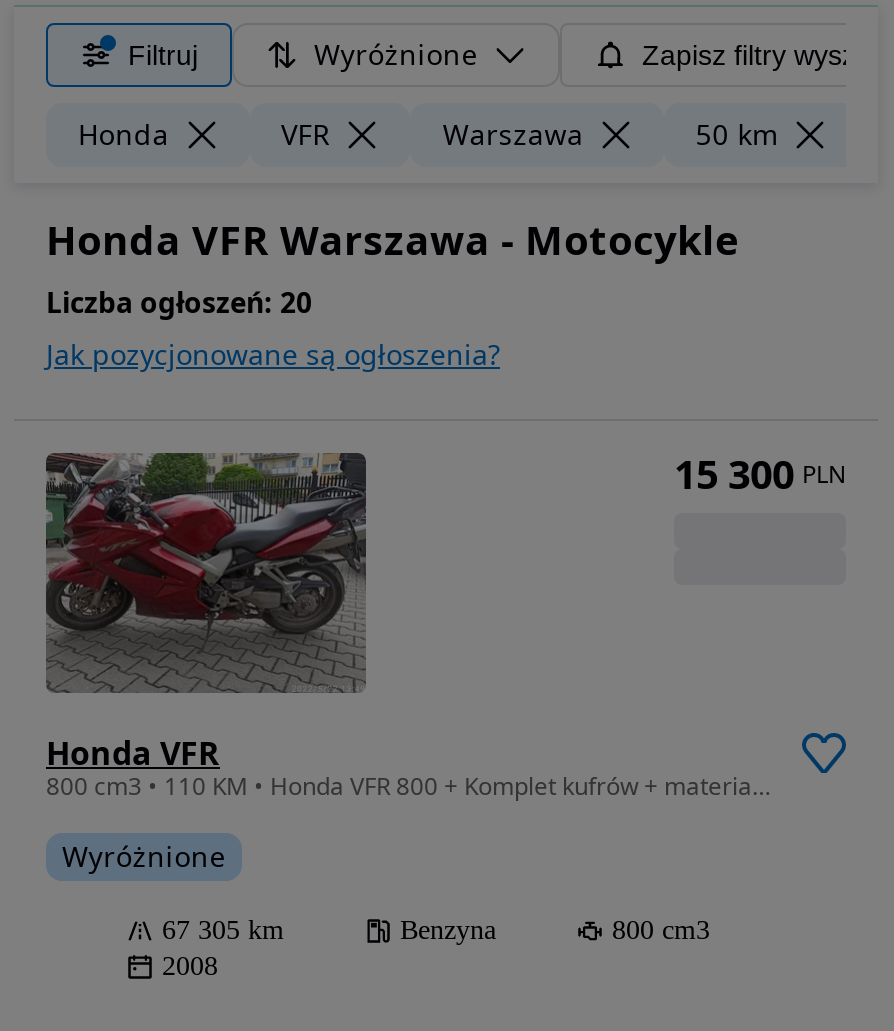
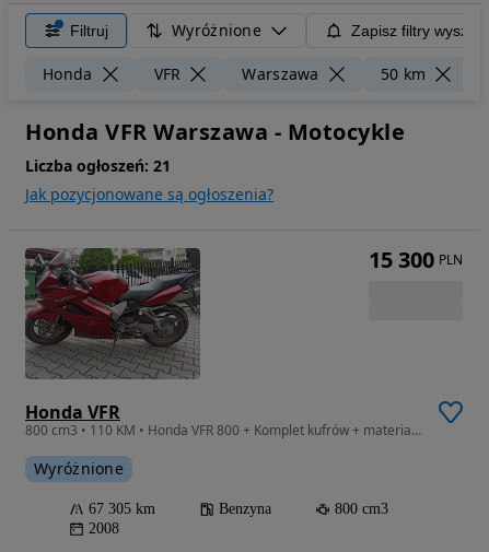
[46,283,312,321] Liczba ogłoszeń: 20 -> [25,155,171,176] Liczba ogłoszeń: 21

